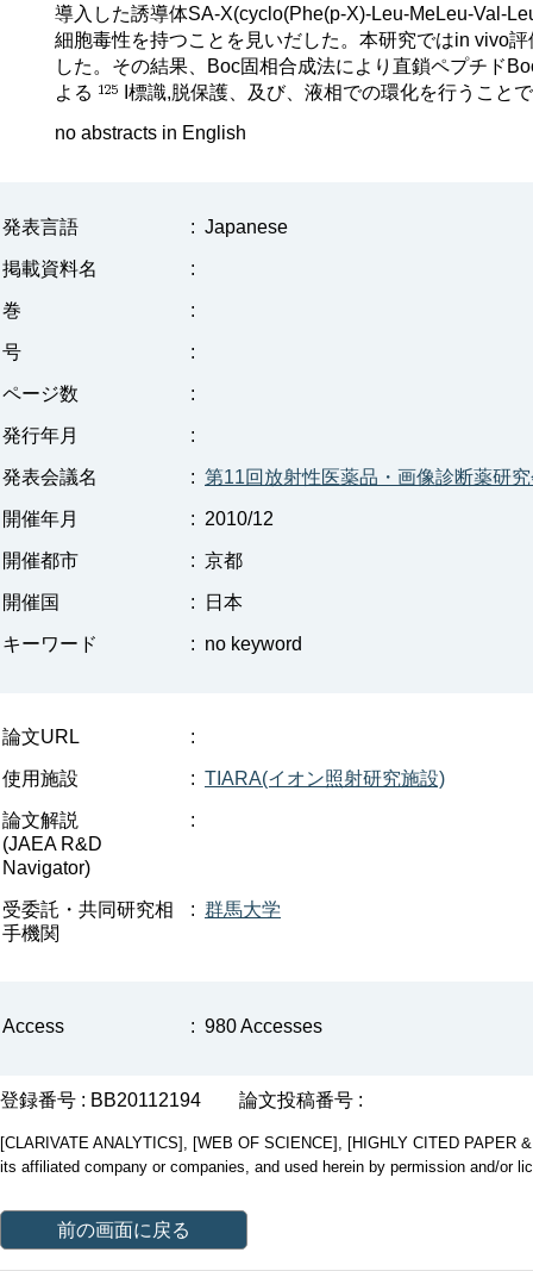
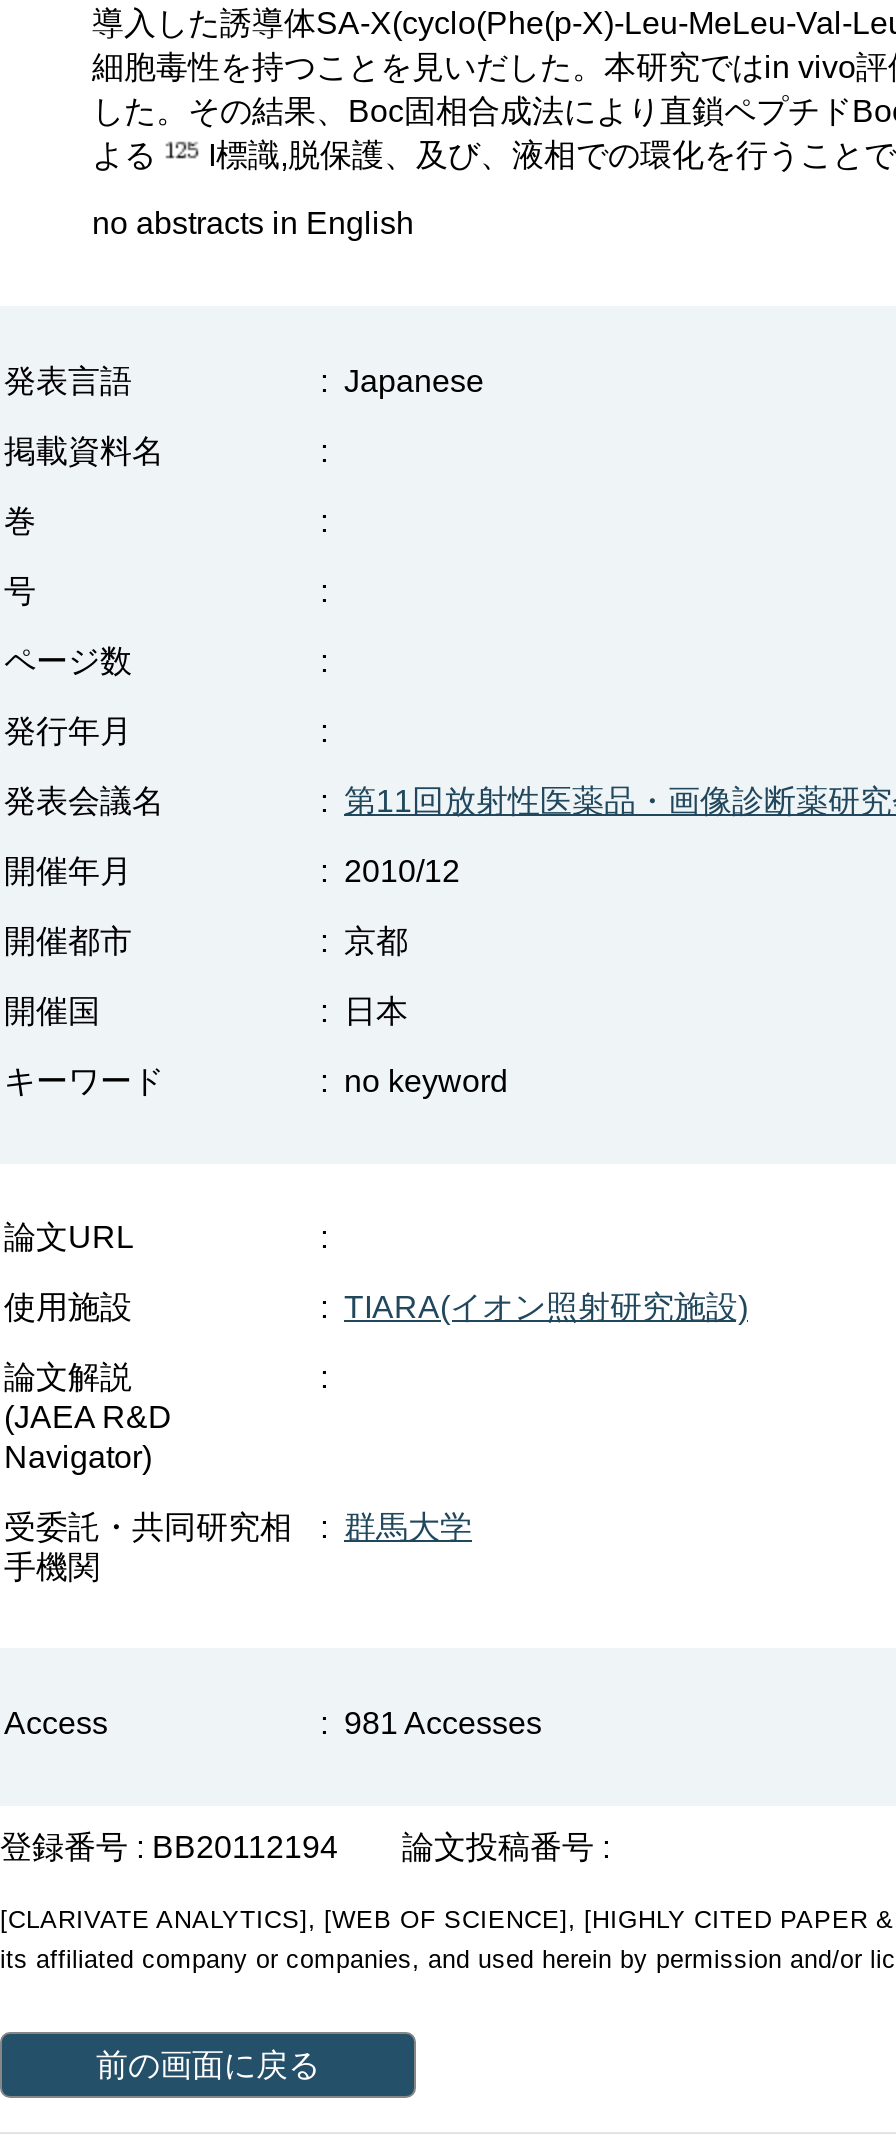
[190,1016,322,1036] : 980 Accesses -> [320,1705,542,1739] : 981 Accesses

